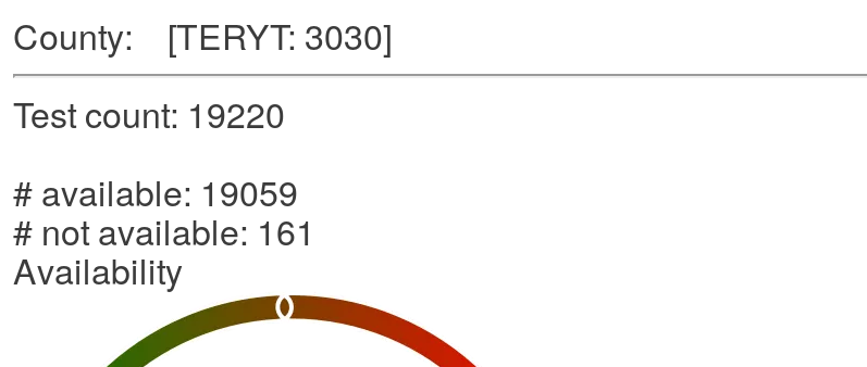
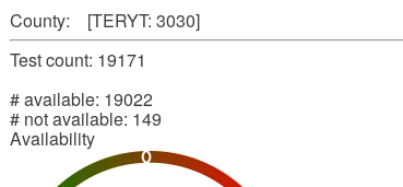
[13,89,285,139] Test count: 19220 -> [10,47,146,72] Test count: 19171
[13,167,298,217] # available: 19059 -> [10,86,153,112] # available: 19022
[13,206,315,256] # not available: 161 -> [10,106,162,131] # not available: 149

